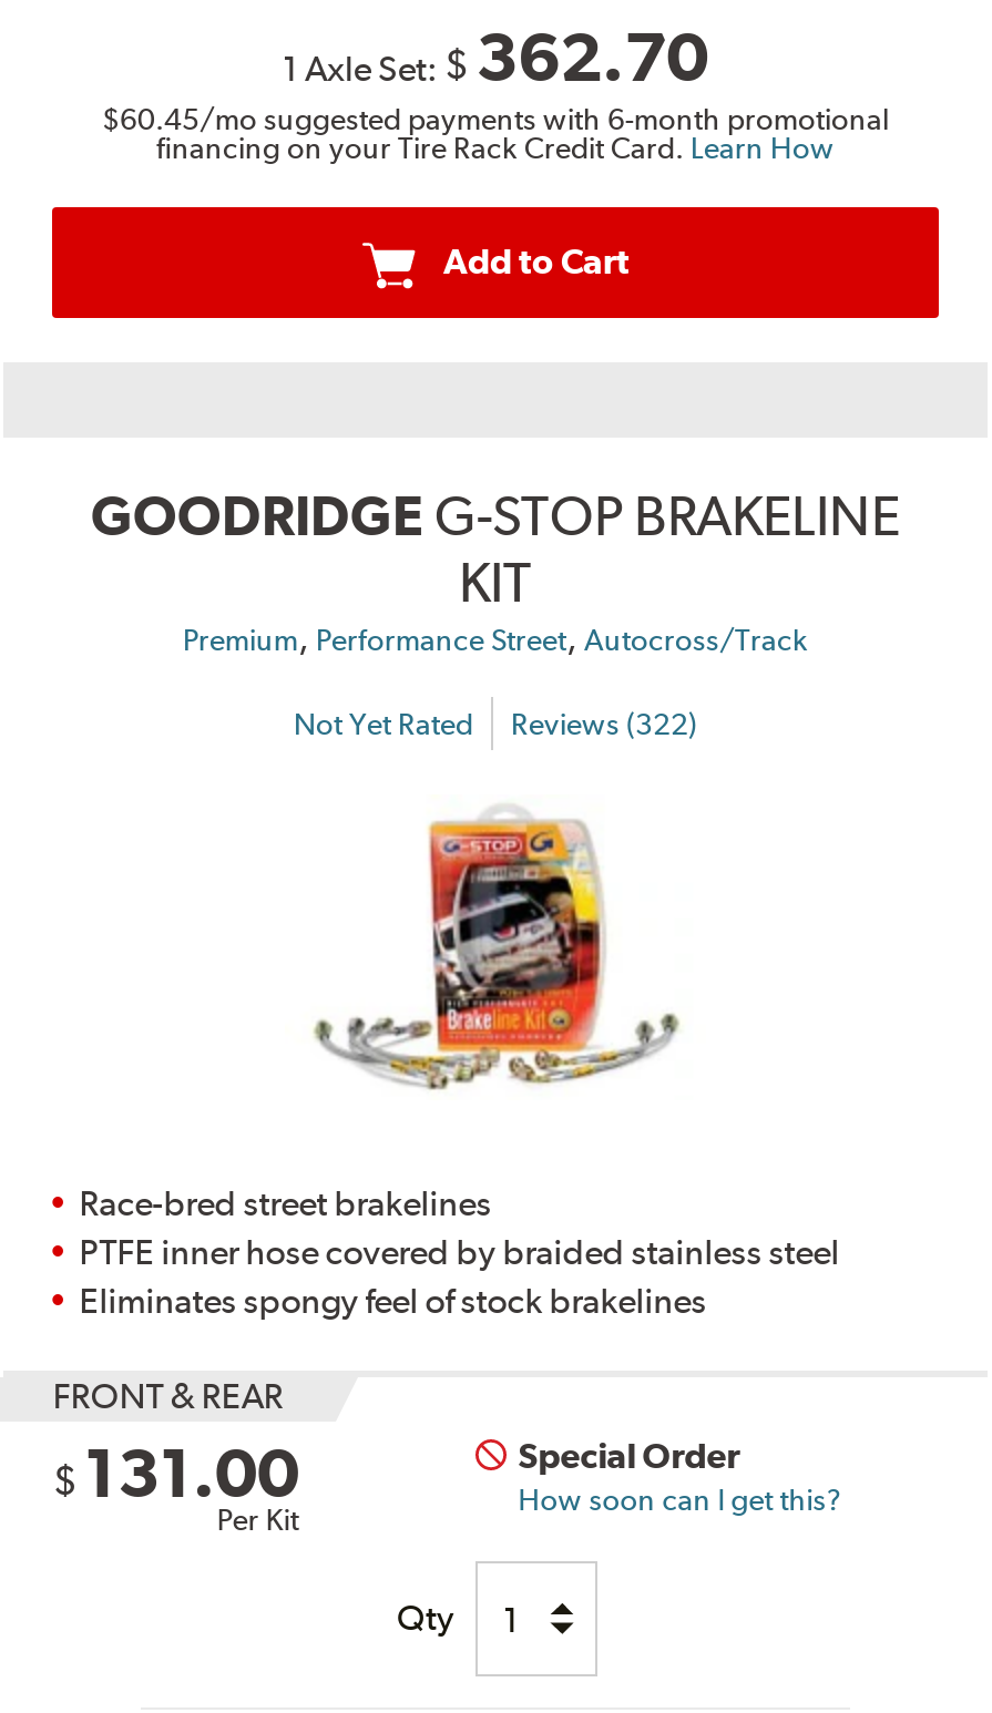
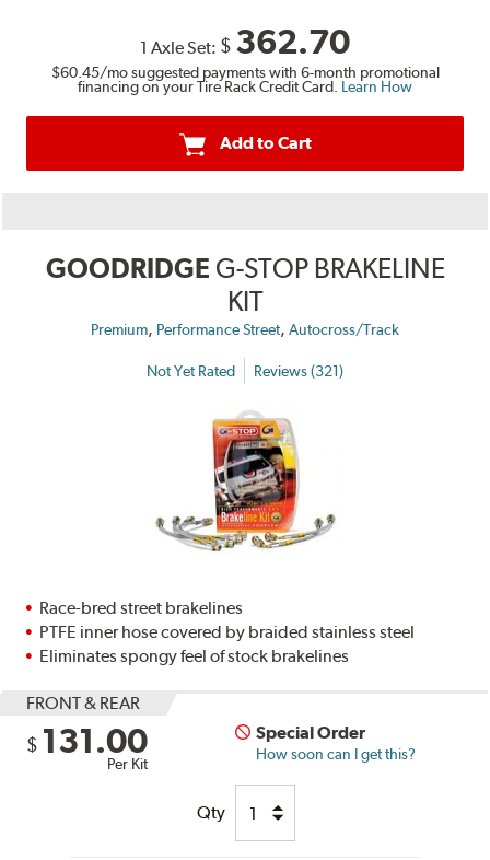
[294,706,697,741] Not Yet Rated Reviews (322) -> [147,362,343,380] Not Yet Rated Reviews (321)

